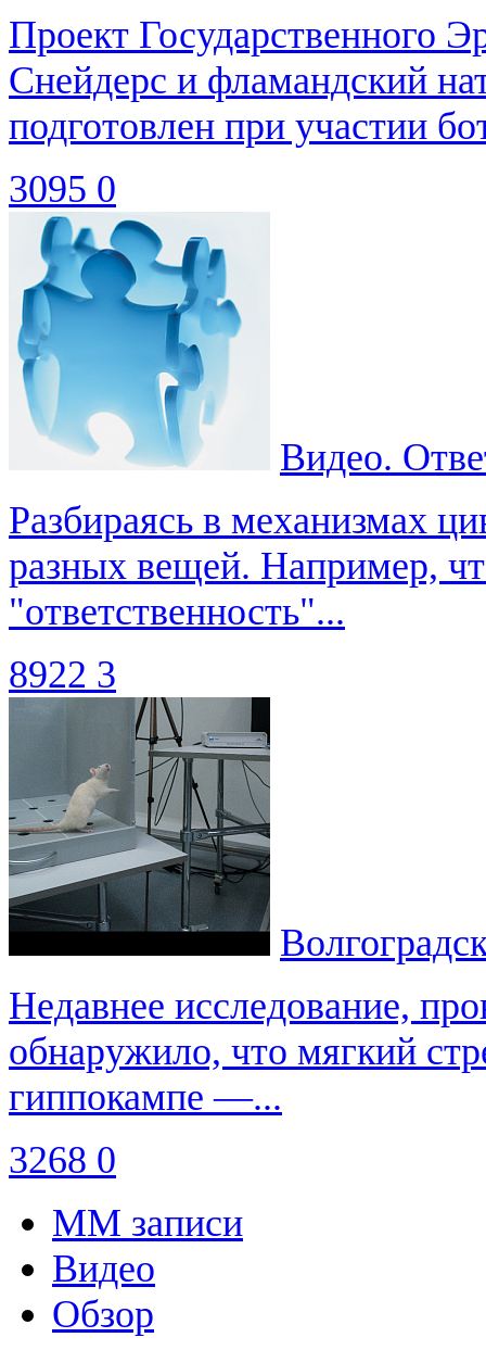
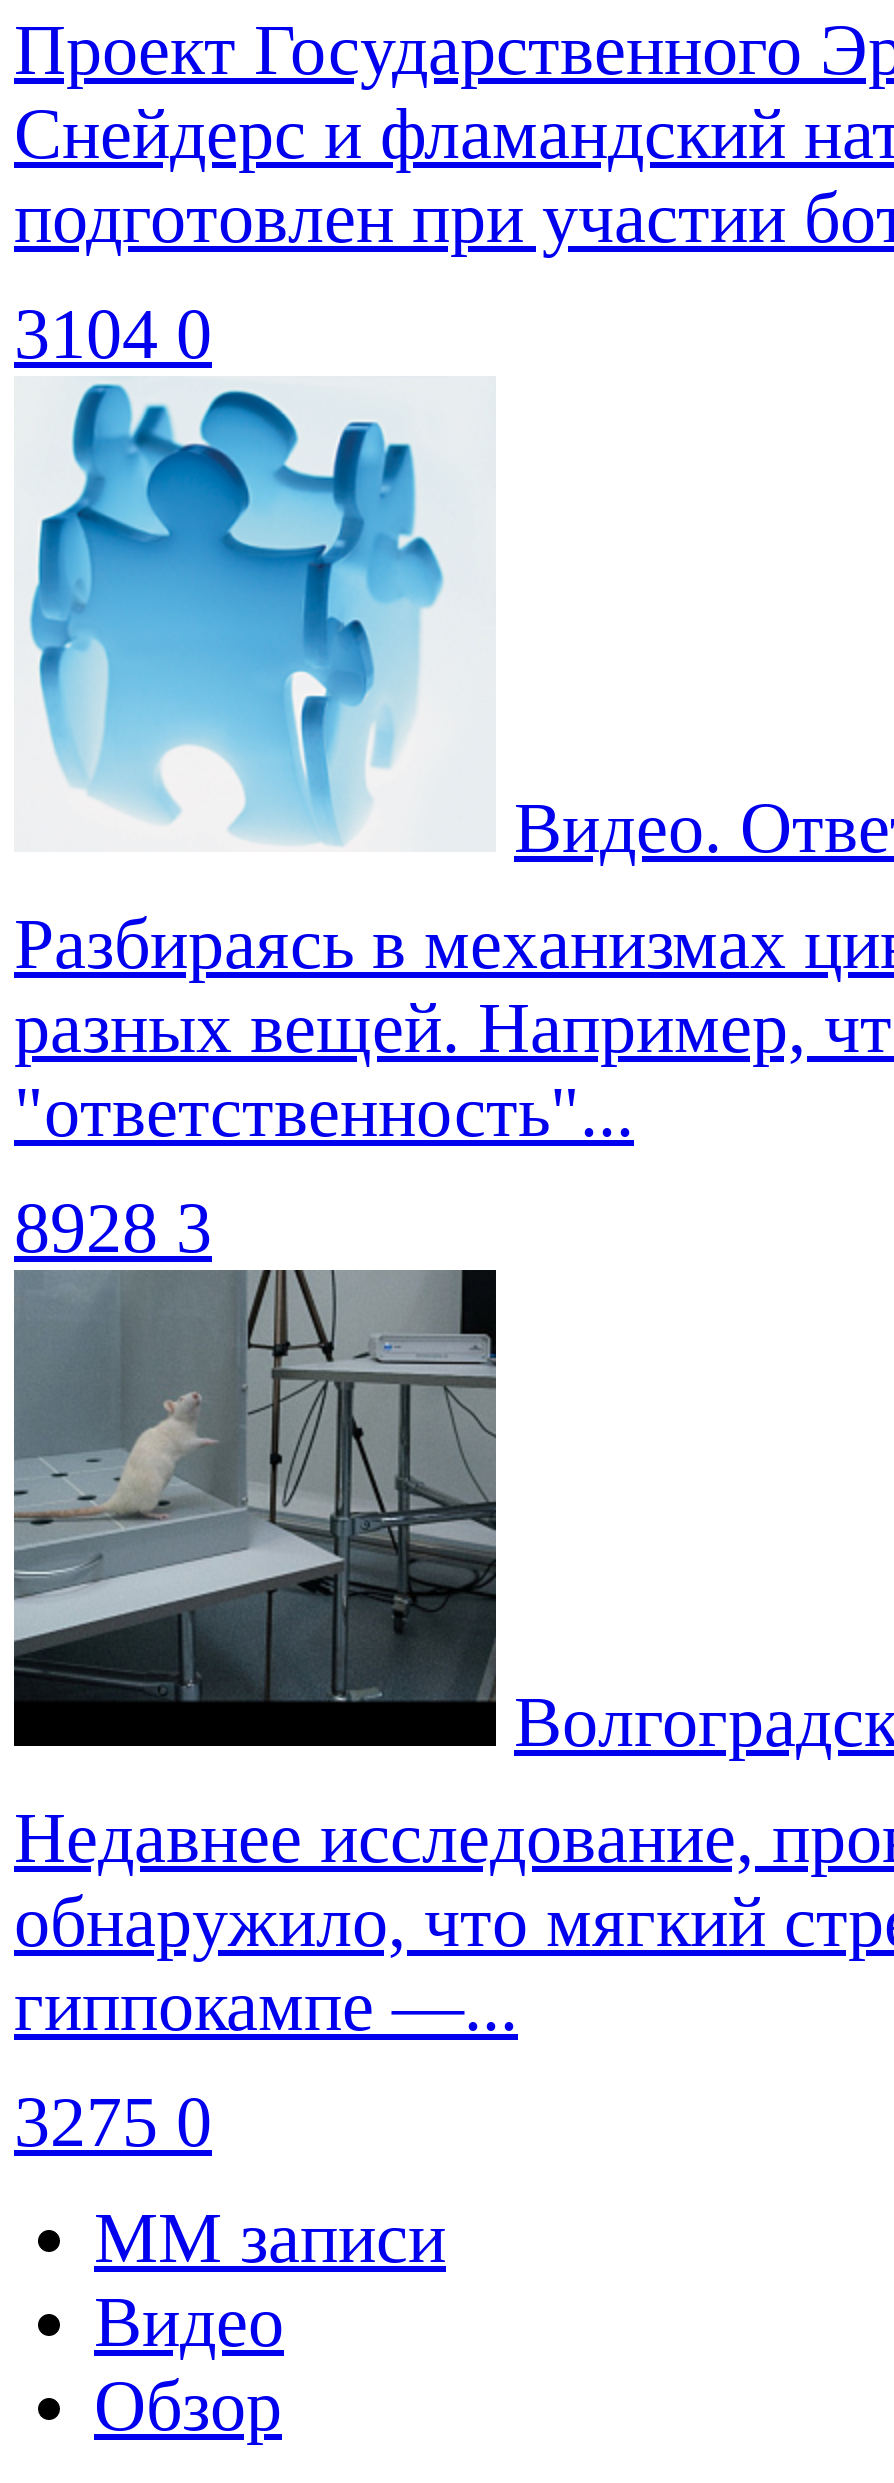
[9,167,116,211] 3095 0 -> [14,294,212,374] 3104 0
[9,653,116,696] 8922 3 -> [14,1188,212,1268] 8928 3
[9,1138,116,1182] 3268 0 -> [14,2082,212,2162] 3275 0

